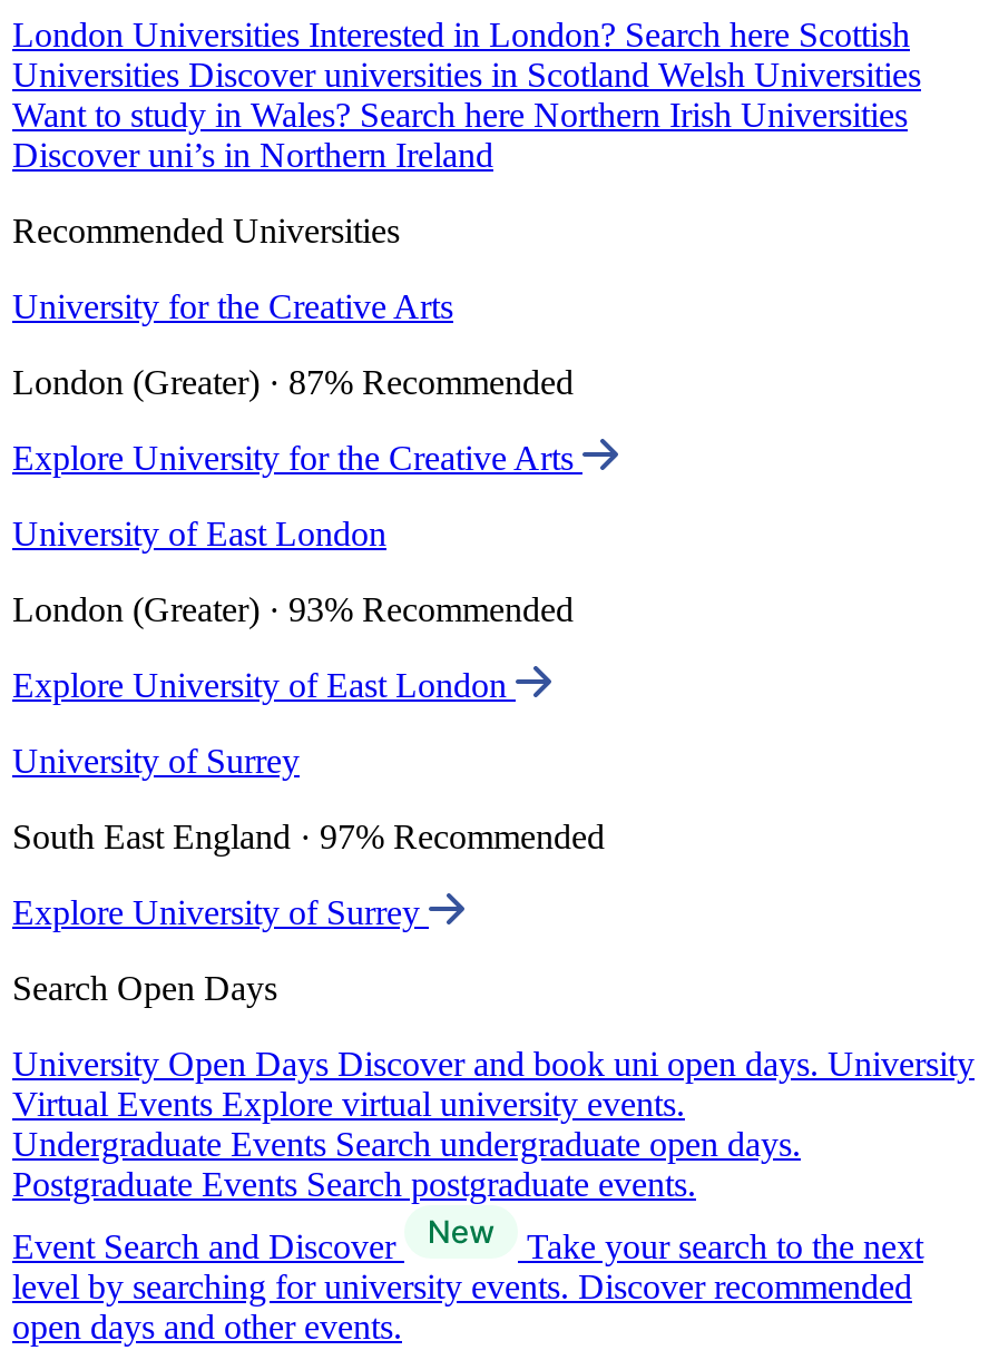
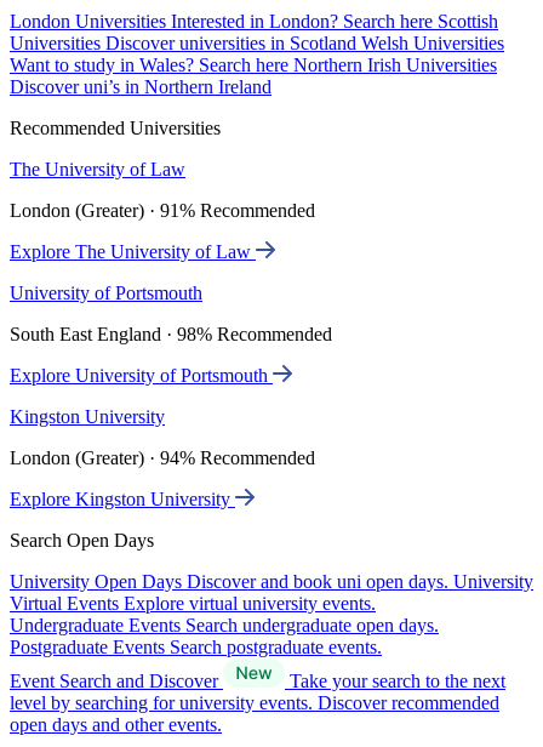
[12,288,453,325] University for the Creative Arts -> [10,159,185,180] The University of Law
[12,363,574,401] London (Greater) · 87% Recommended -> [10,200,315,221] London (Greater) · 91% Recommended
[12,439,582,477] Explore University for the Creative Arts -> [10,241,256,262] Explore The University of Law
[12,515,386,553] University of East London -> [10,283,202,303] University of Portsmouth
[12,591,574,628] London (Greater) · 93% Recommended -> [10,324,332,345] South East England · 98% Recommended
[12,666,516,704] Explore University of East London -> [10,365,273,386] Explore University of Portsmouth
[12,742,300,780] University of Surrey -> [10,406,165,427] Kingston University
[12,818,605,856] South East England · 97% Recommended -> [10,448,315,468] London (Greater) · 94% Recommended
[12,894,429,931] Explore University of Surrey -> [10,489,235,509] Explore Kingston University

